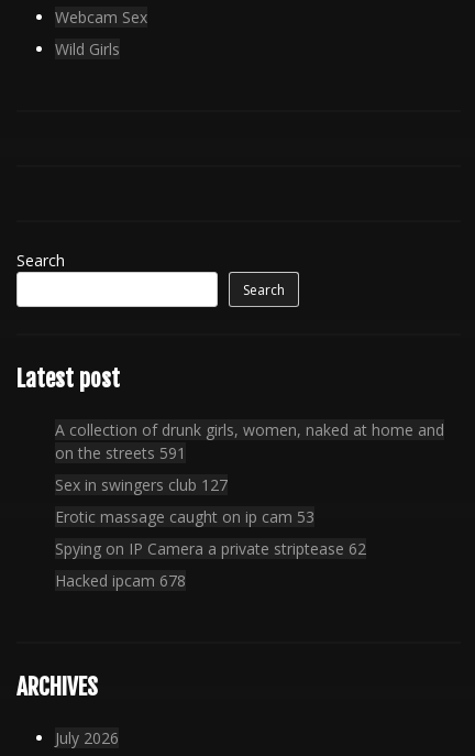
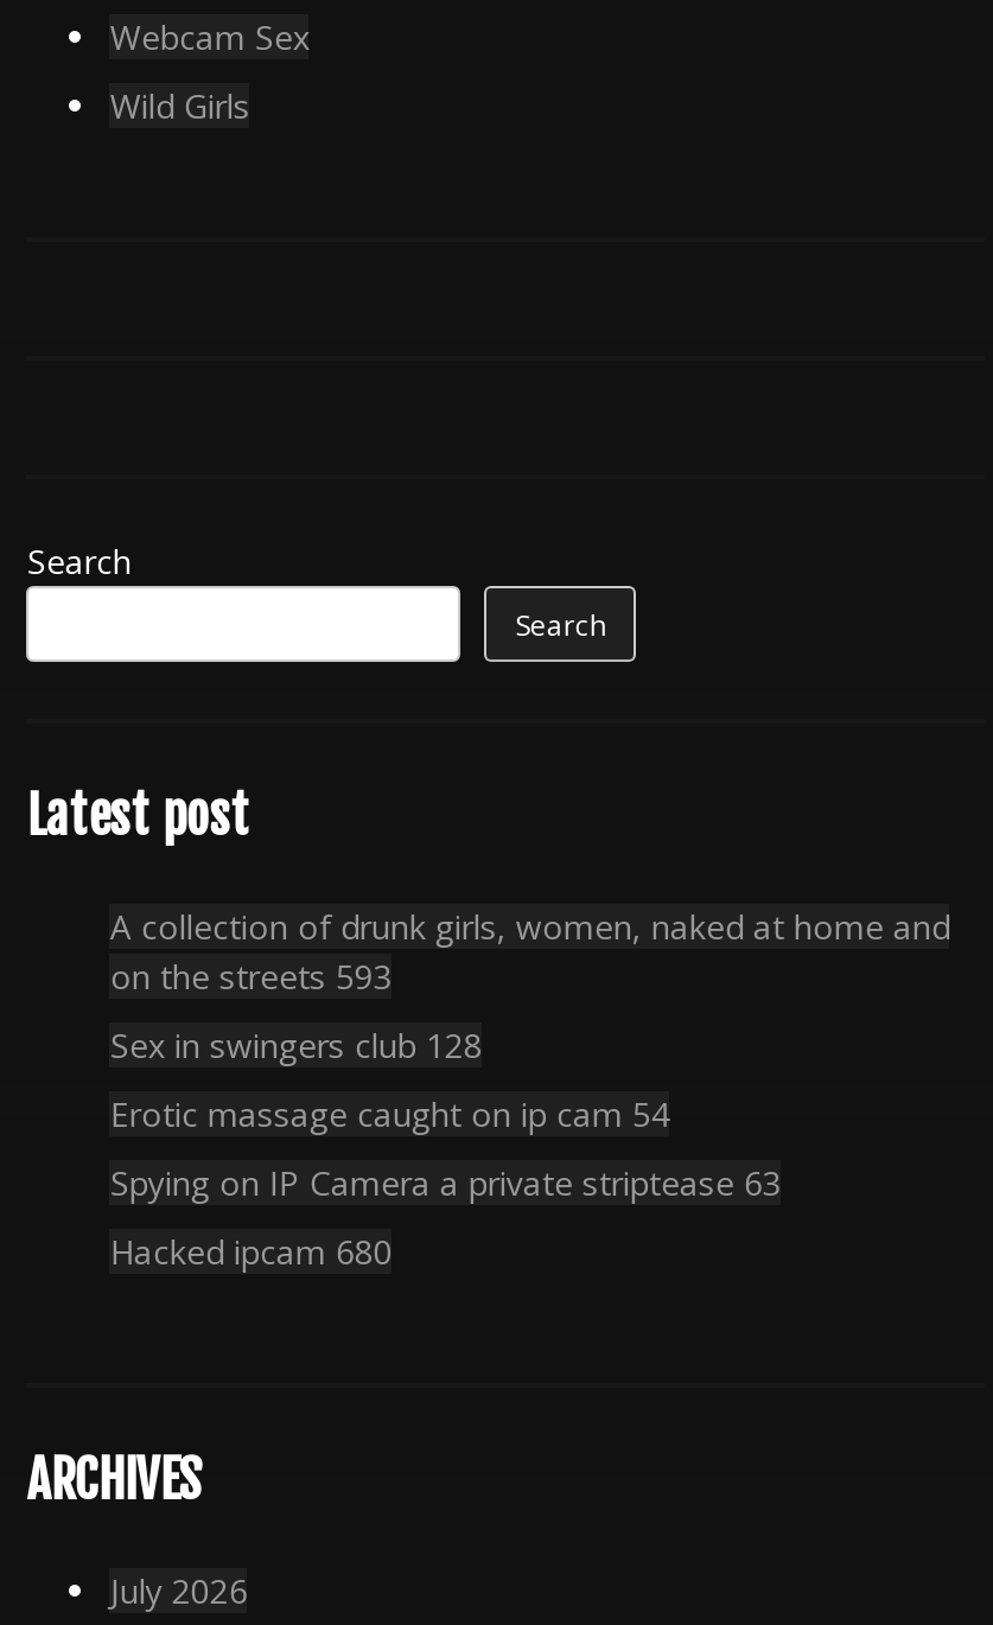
[55,443,186,464] on the streets 591 -> [110,954,392,999] on the streets 593
[55,475,228,495] Sex in swingers club 127 -> [110,1023,483,1068] Sex in swingers club 128
[55,506,315,527] Erotic massage caught on ip cam 53 -> [110,1092,670,1137] Erotic massage caught on ip cam 54
[55,538,367,559] Spying on IP Camera a private striptease 62 -> [110,1161,782,1206] Spying on IP Camera a private striptease 63
[55,570,186,591] Hacked ipcam 678 -> [110,1229,392,1274] Hacked ipcam 680

